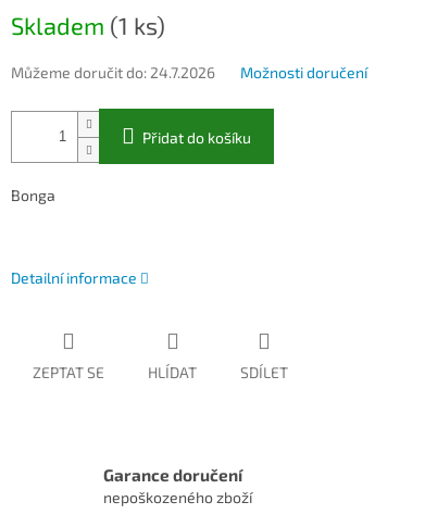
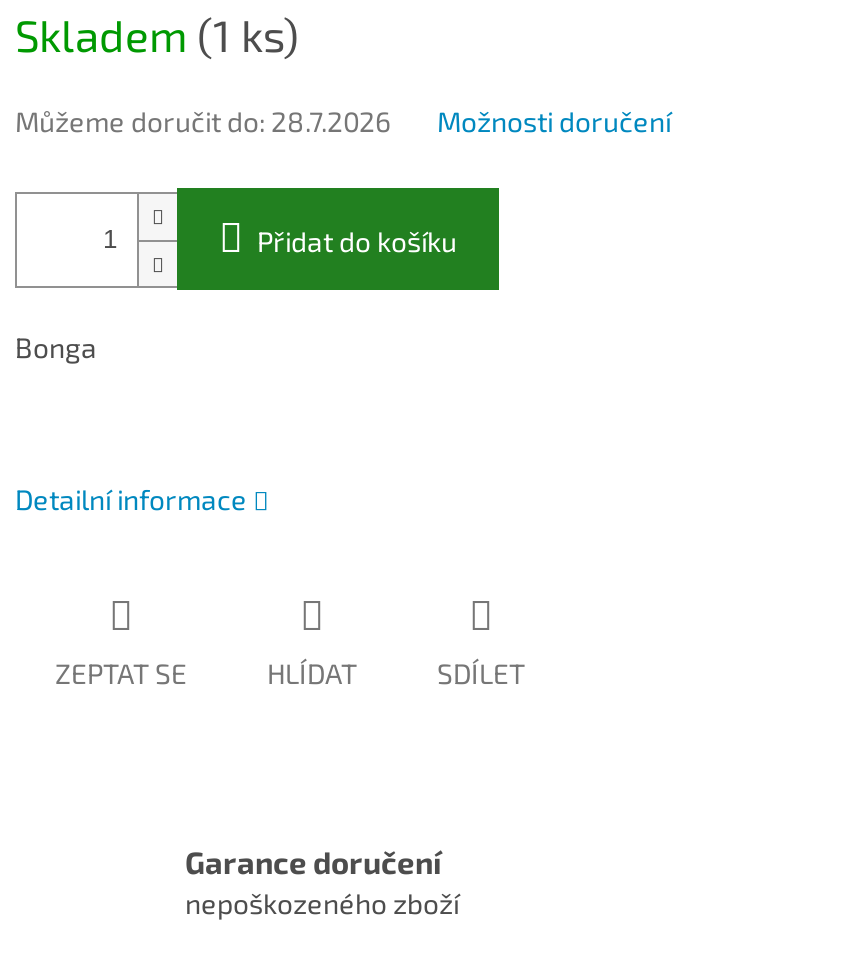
[11,63,215,82] Můžeme doručit do: 24.7.2026 -> [15,105,391,139] Můžeme doručit do: 28.7.2026

